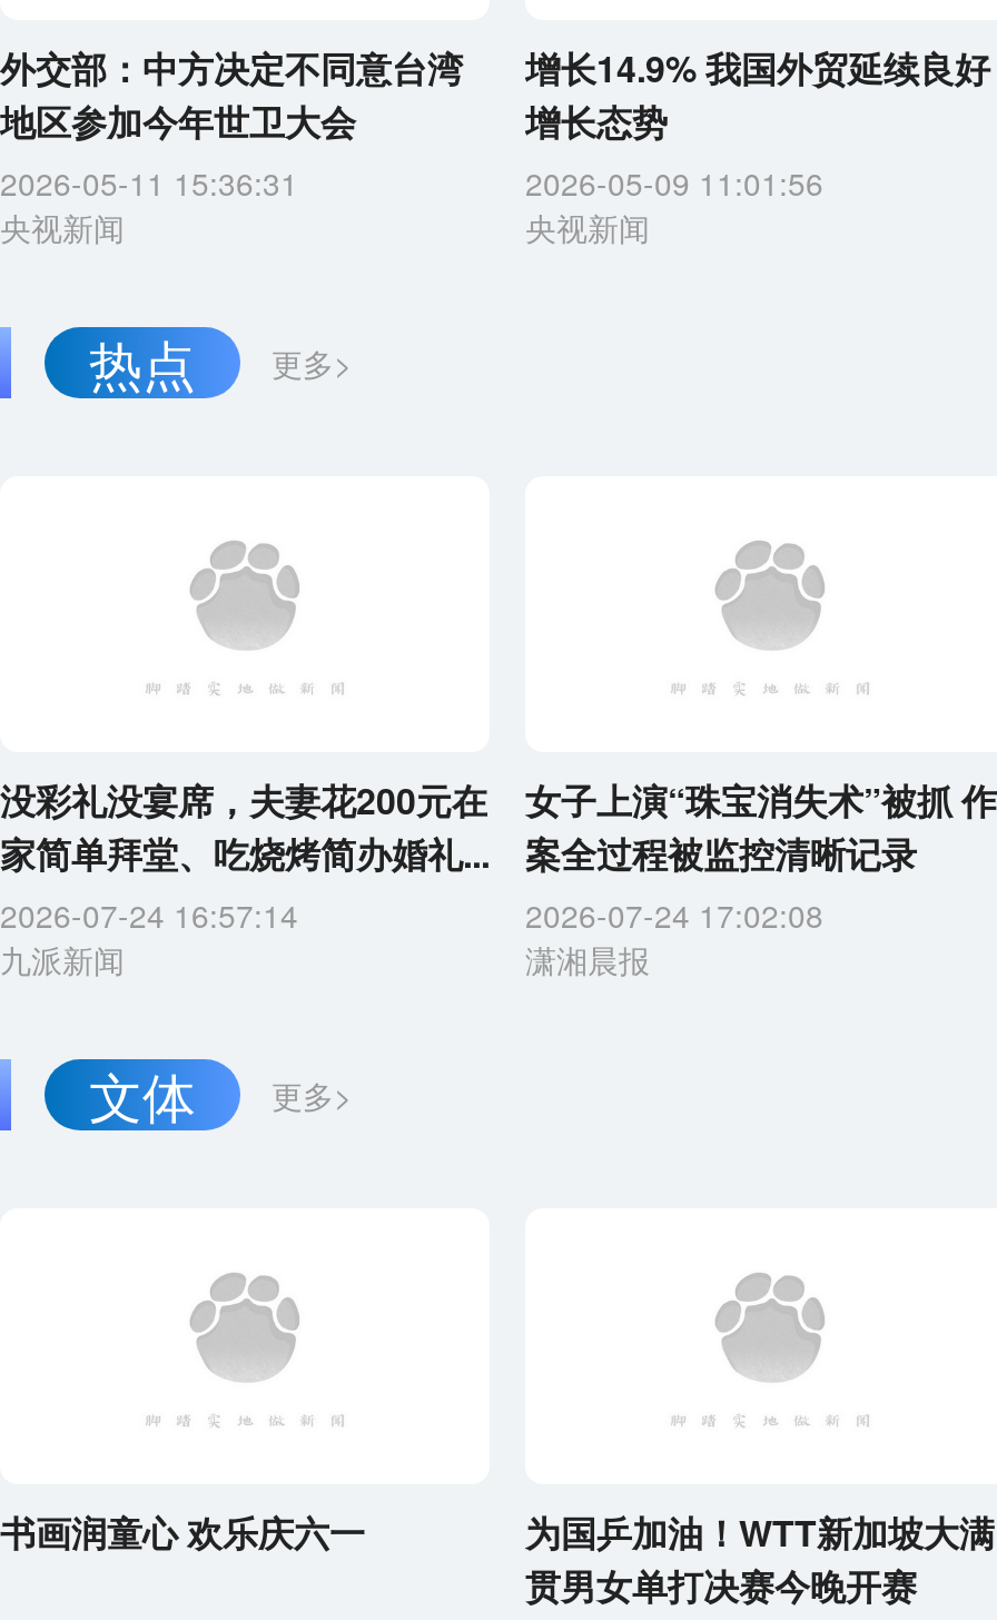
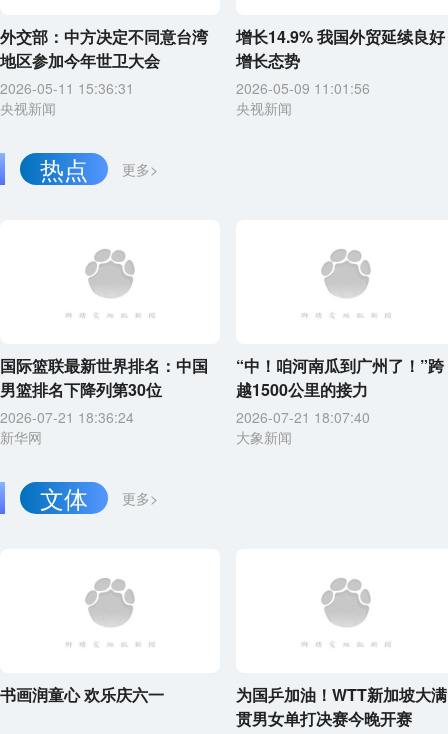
[0,774,490,981] 没彩礼没宴席，夫妻花200元在 | 家简单拜堂、吃烧烤简办婚礼... | 2026-07-24 16:57:14 | 九派新闻 -> [0,354,208,447] 国际篮联最新世界排名：中国 | 男篮排名下降列第30位 | 2026-07-21 18:36:24 | 新华网
[525,774,997,981] 女子上演“珠宝消失术”被抓 作 | 案全过程被监控清晰记录 | 2026-07-24 17:02:08 | 潇湘晨报 -> [236,354,444,447] “中！咱河南瓜到广州了！”跨 | 越1500公里的接力 | 2026-07-21 18:07:40 | 大象新闻

